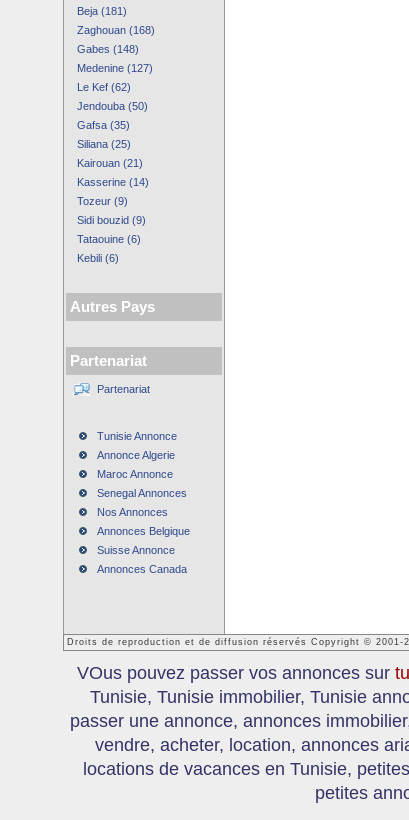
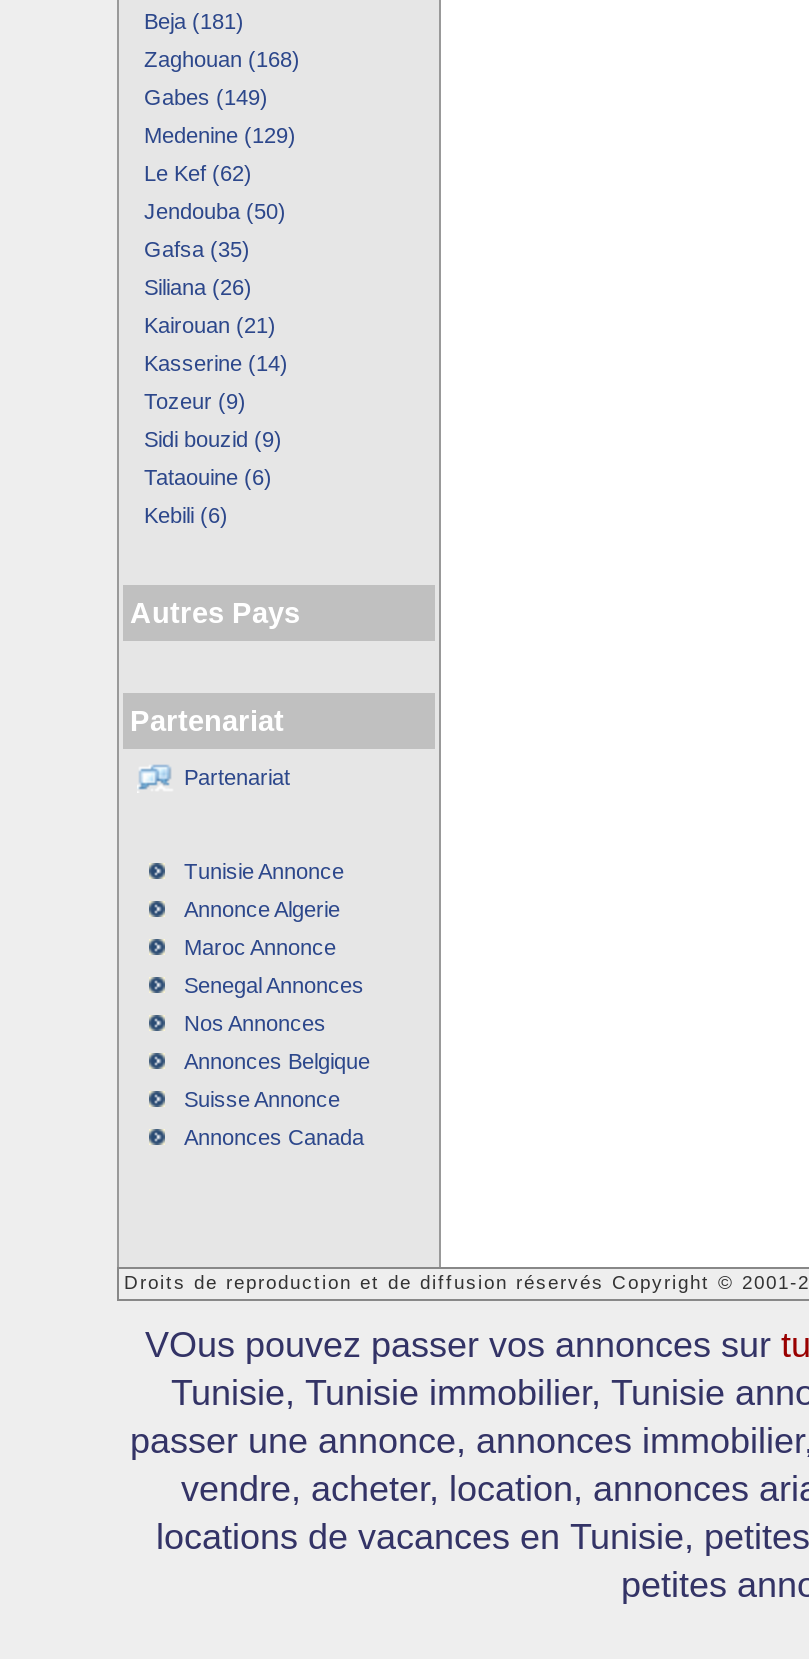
[76,43,138,55] Gabes (148) -> [144,85,268,109] Gabes (149)
[76,62,152,74] Medenine (127) -> [144,123,296,147] Medenine (129)
[76,138,130,150] Siliana (25) -> [144,275,252,299] Siliana (26)

